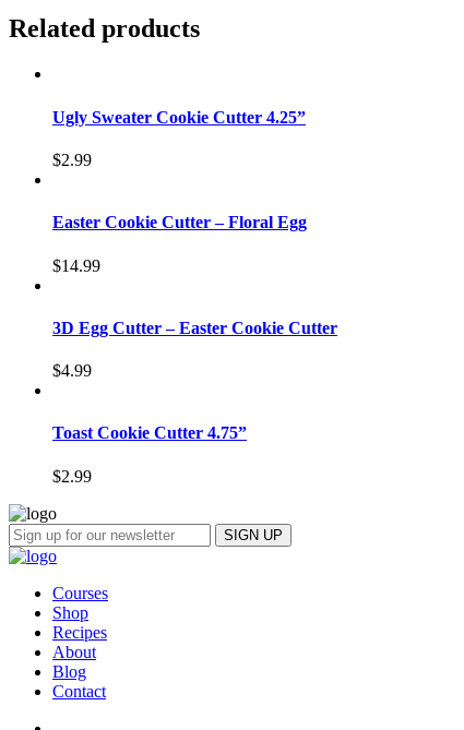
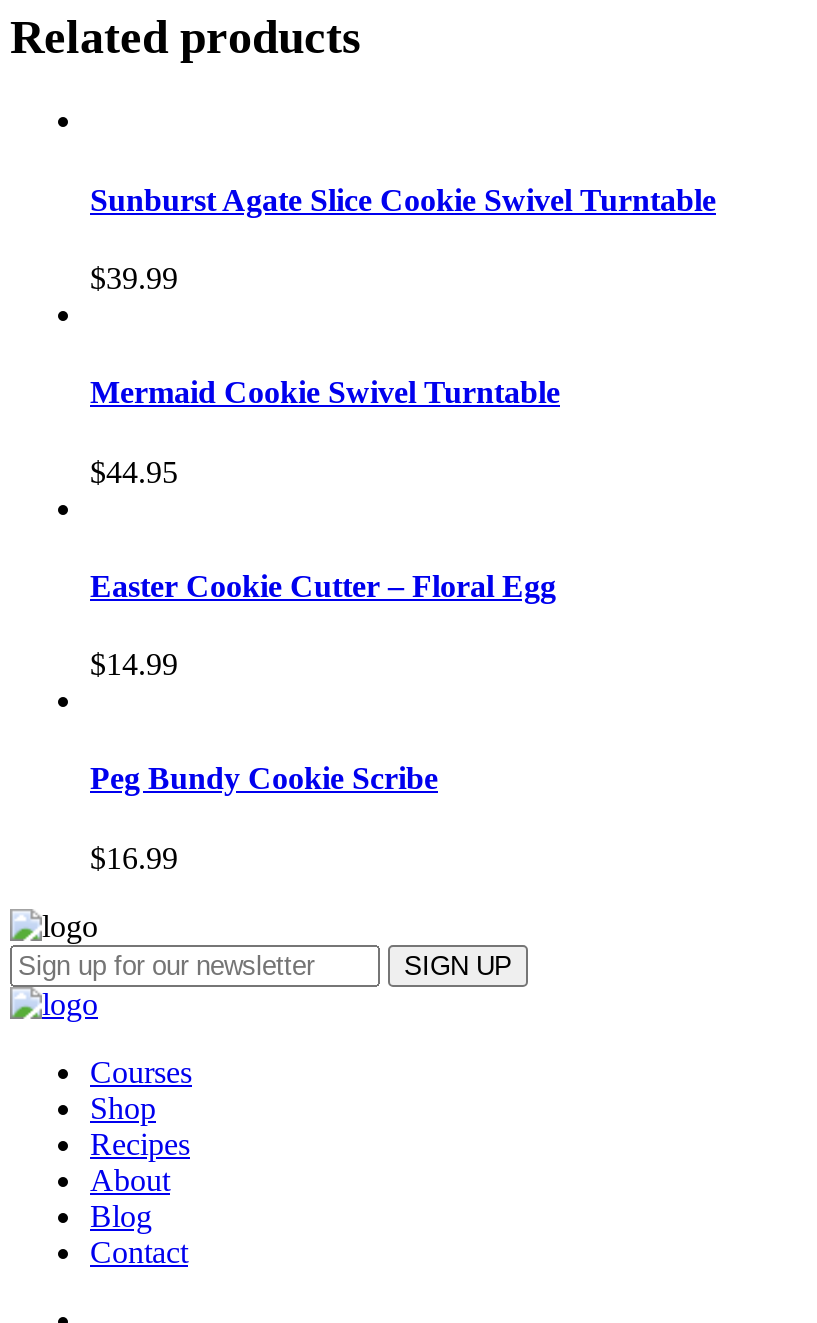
[52,108,306,169] Ugly Sweater Cookie Cutter 4.25” | $2.99 -> [90,182,716,488] Sunburst Agate Slice Cookie Swivel Turntable | $39.99 | Mermaid Cookie Swivel Turntable | $44.95
moved [52,213,307,274] -> [90,569,556,681]: Easter Cookie Cutter – Floral Egg | $14.99
[52,318,337,485] 3D Egg Cutter – Easter Cookie Cutter | $4.99 | Toast Cookie Cutter 4.75” | $2.99 -> [90,762,438,874] Peg Bundy Cookie Scribe | $16.99

